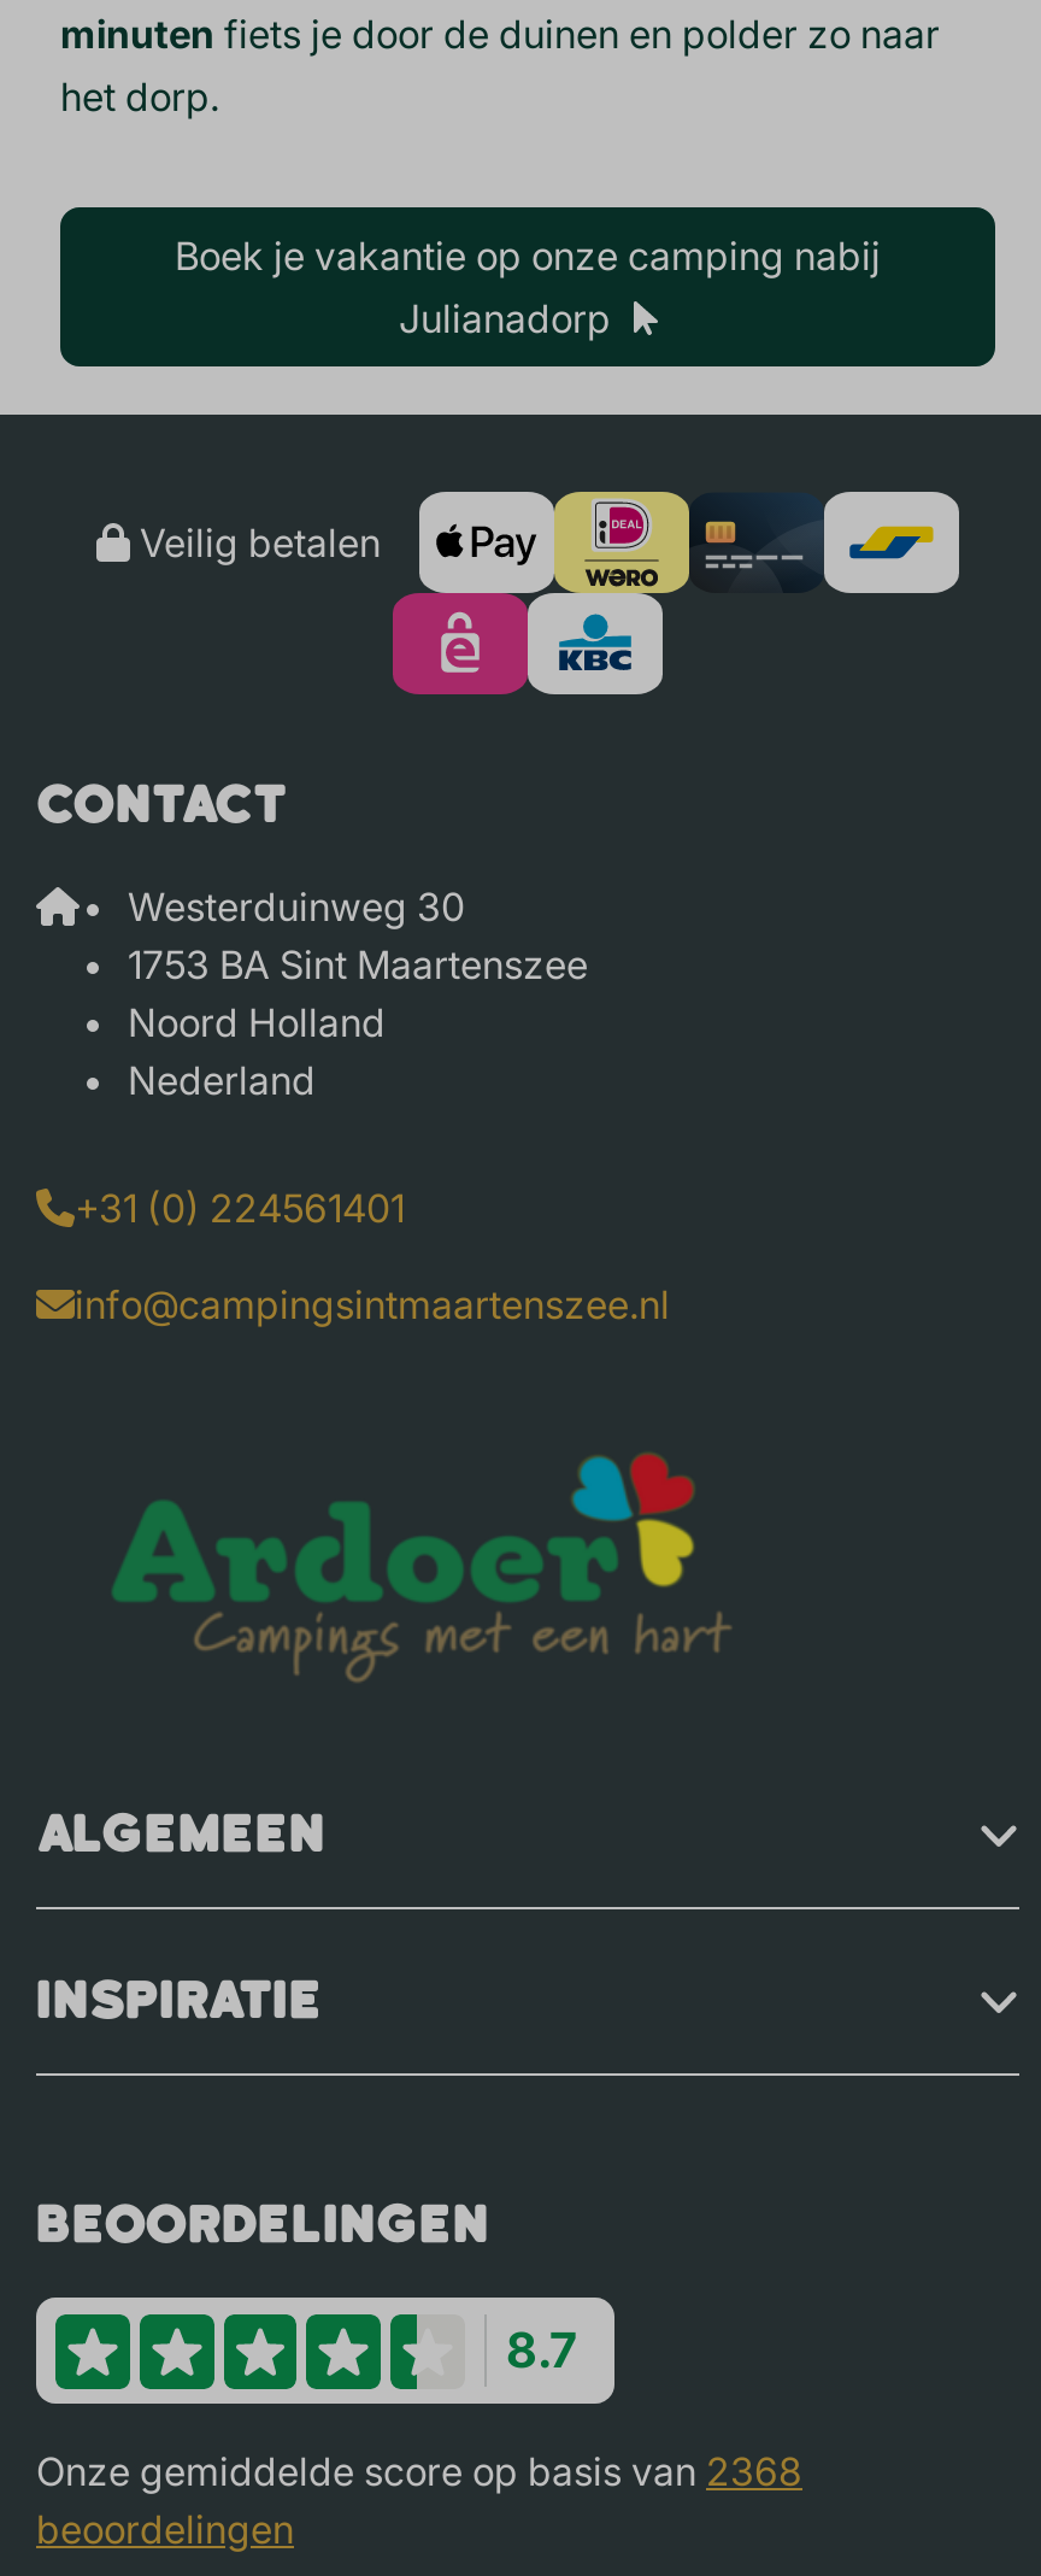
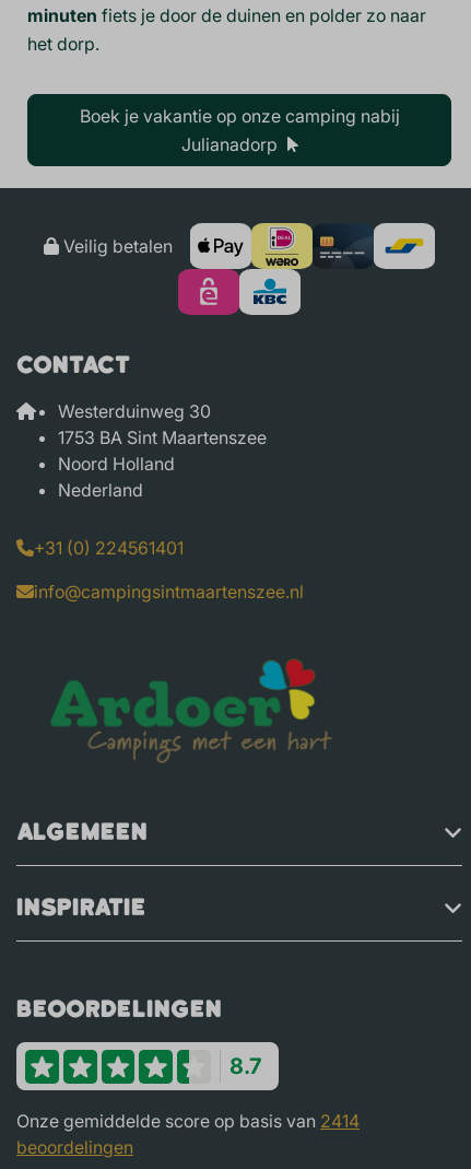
[36,2448,802,2496] Onze gemiddelde score op basis van 2368 -> [16,1110,360,1132] Onze gemiddelde score op basis van 2414

